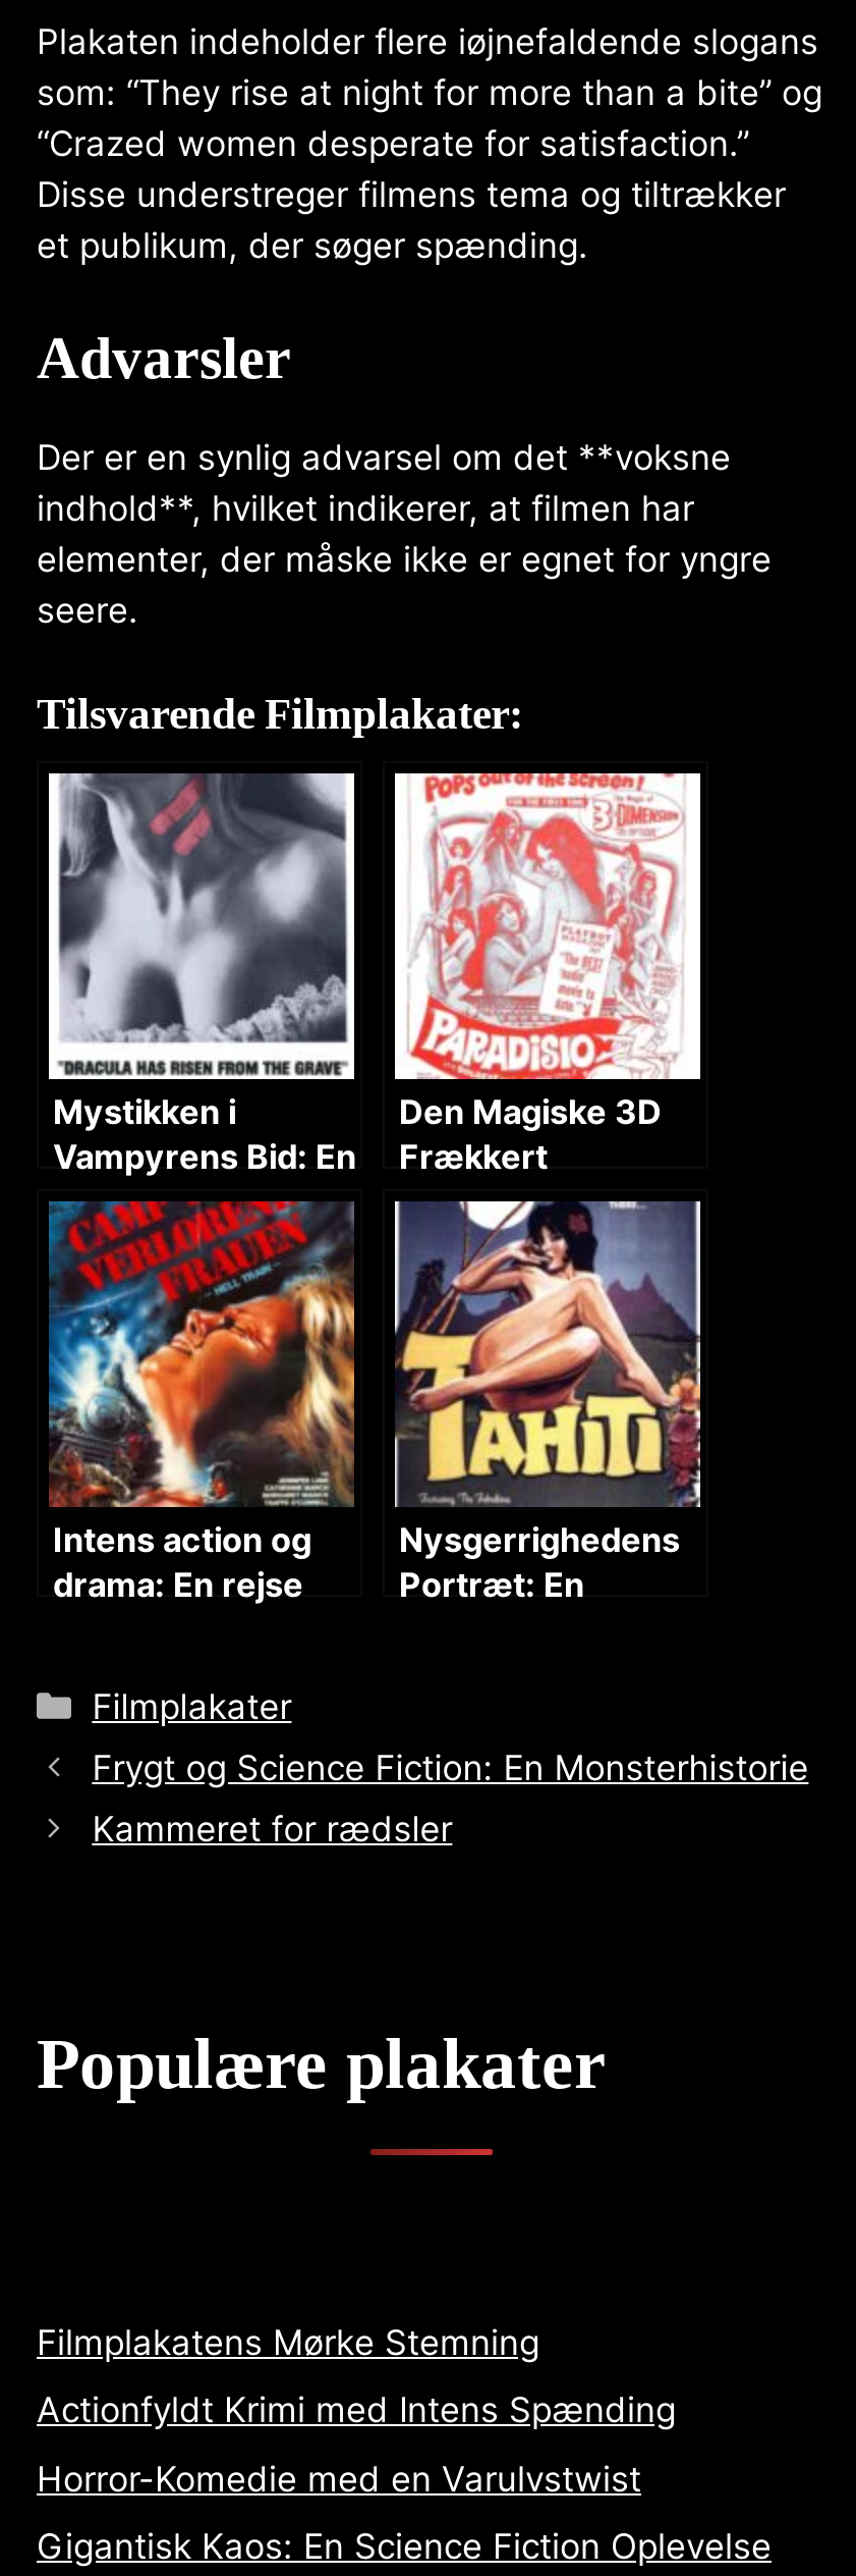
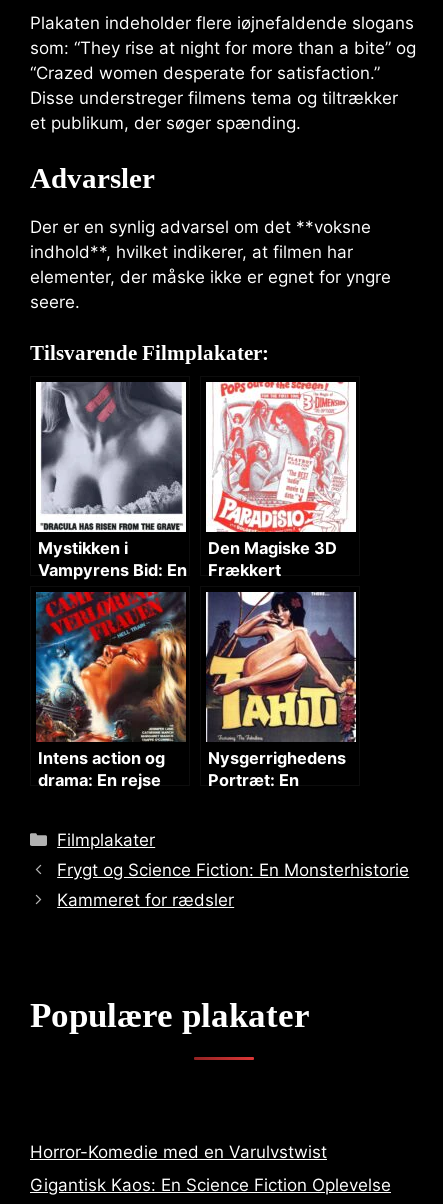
[37,2321,676,2430] Filmplakatens Mørke Stemning | Actionfyldt Krimi med Intens Spænding -> none

